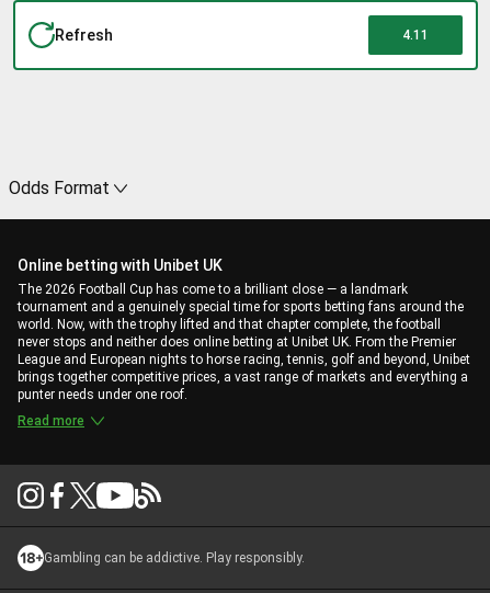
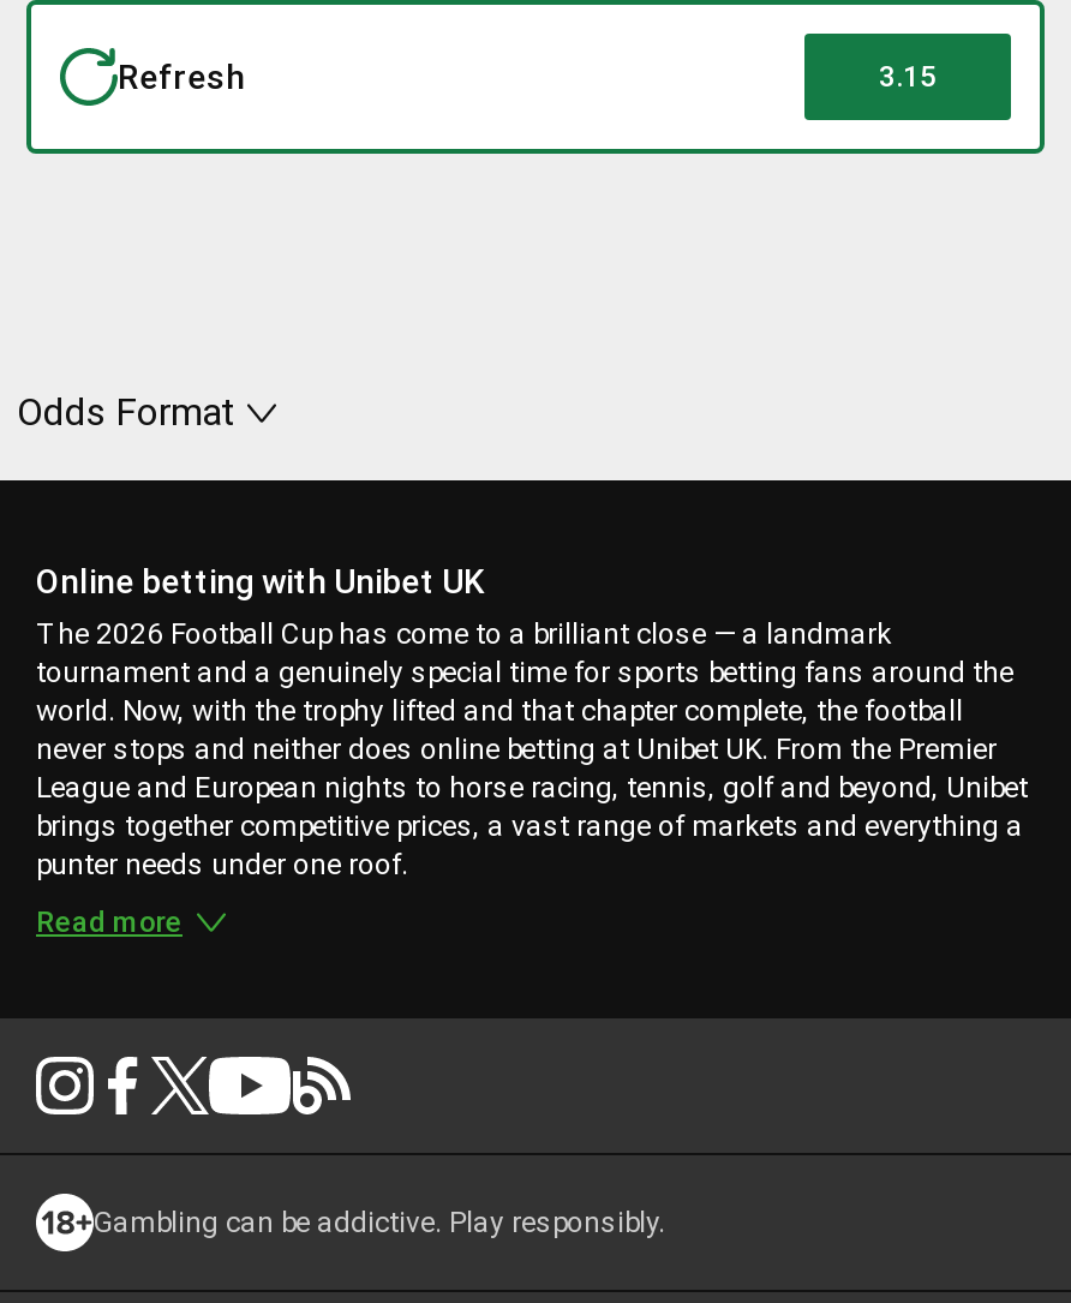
[402,27,429,43] 4.11 -> [879,60,937,94] 3.15

